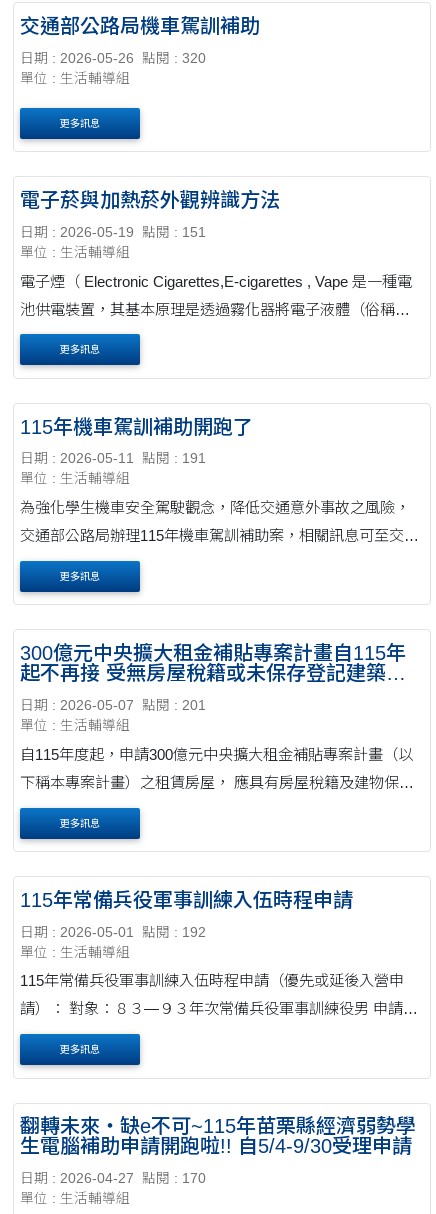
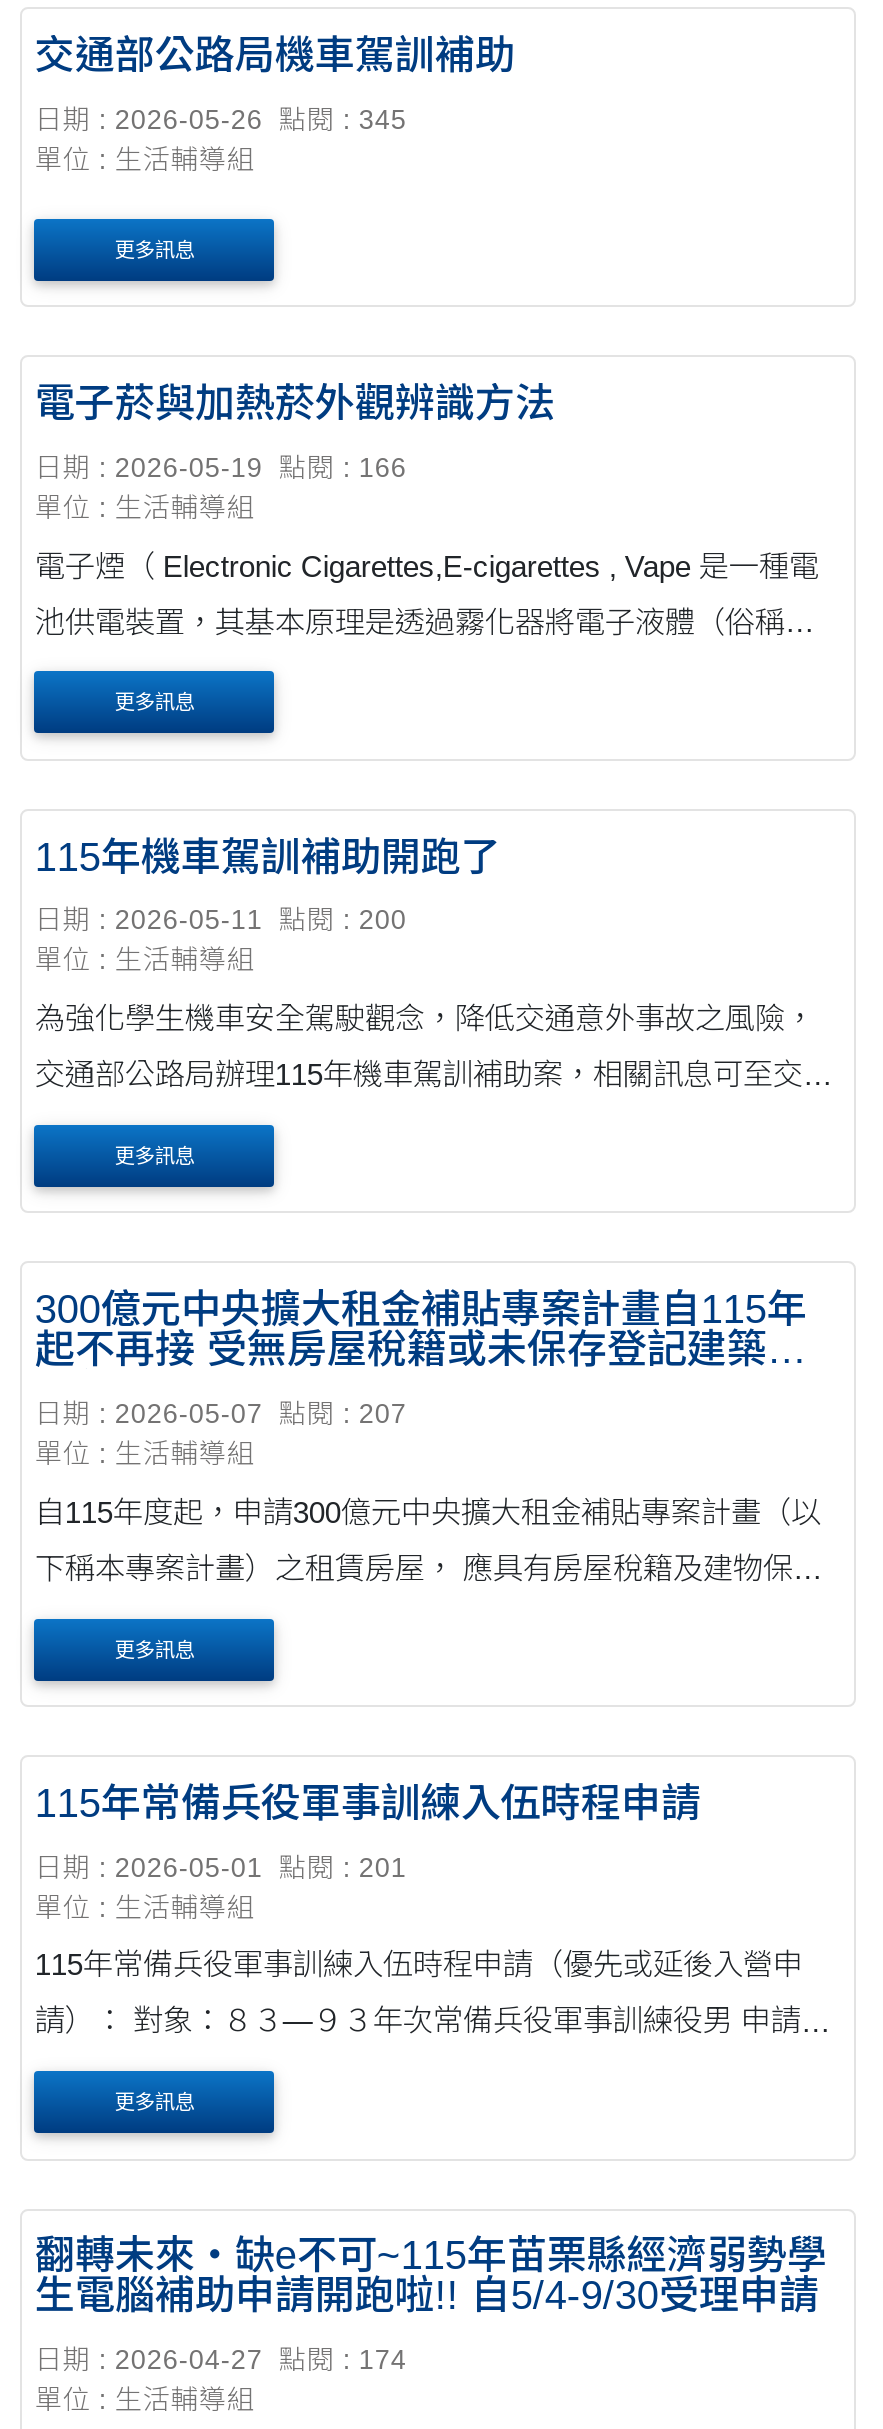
[20,51,206,66] 日期 : 2026-05-26 點閱 : 320 -> [35,105,407,135] 日期 : 2026-05-26 點閱 : 345
[20,225,206,240] 日期 : 2026-05-19 點閱 : 151 -> [35,453,407,483] 日期 : 2026-05-19 點閱 : 166
[20,451,206,466] 日期 : 2026-05-11 點閱 : 191 -> [35,906,407,936] 日期 : 2026-05-11 點閱 : 200
[20,698,206,713] 日期 : 2026-05-07 點閱 : 201 -> [35,1399,407,1429] 日期 : 2026-05-07 點閱 : 207
[20,924,206,939] 日期 : 2026-05-01 點閱 : 192 -> [35,1852,407,1882] 日期 : 2026-05-01 點閱 : 201
[20,1171,206,1186] 日期 : 2026-04-27 點閱 : 170 -> [35,2345,407,2375] 日期 : 2026-04-27 點閱 : 174

